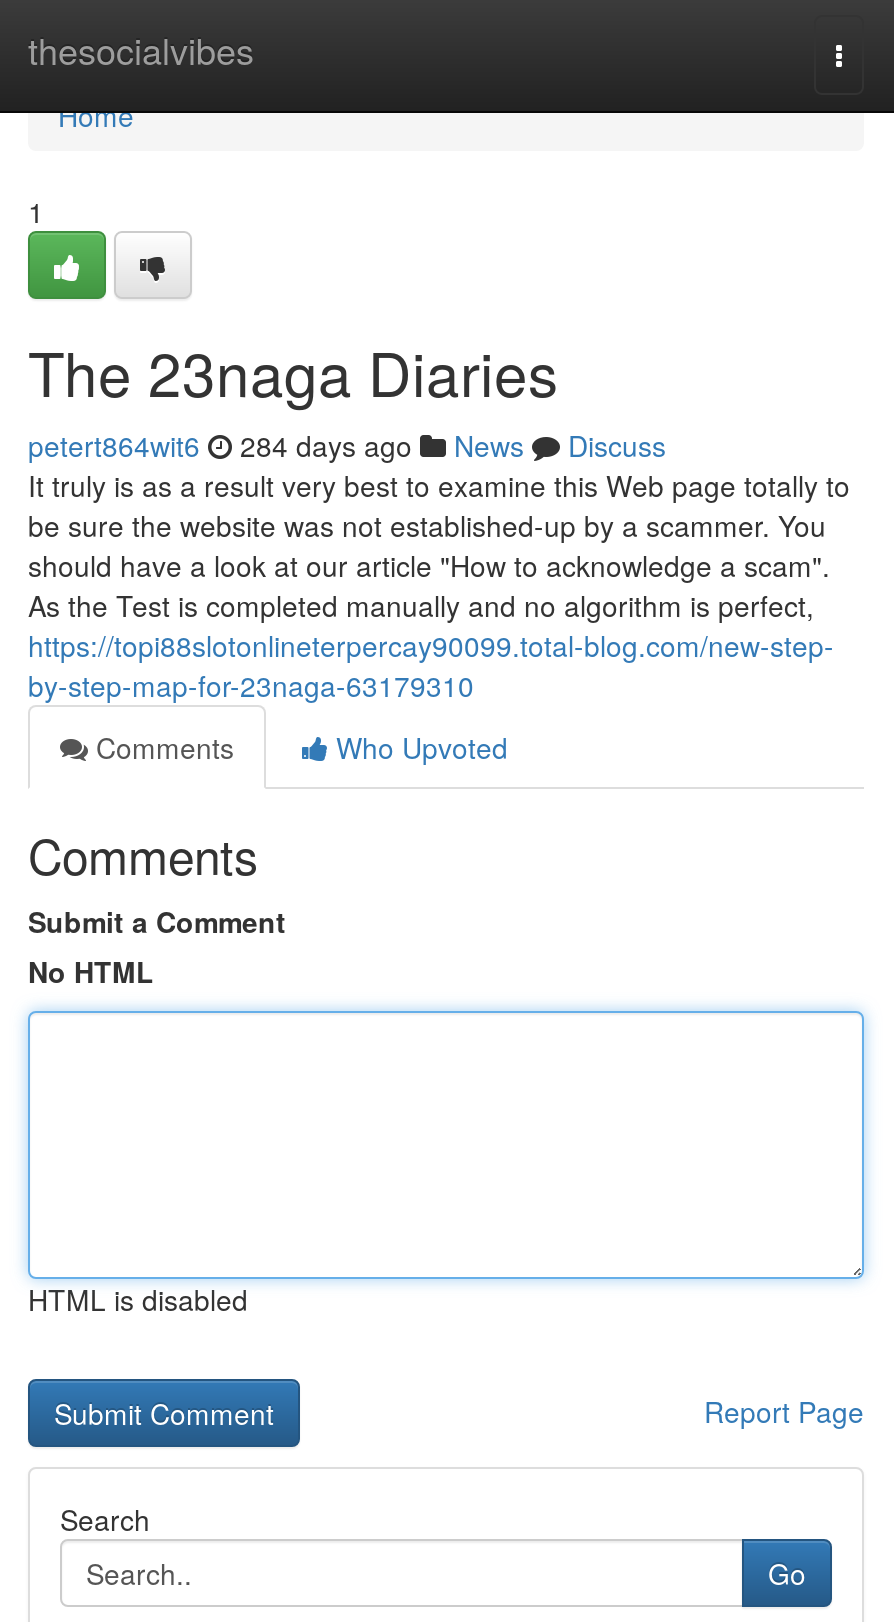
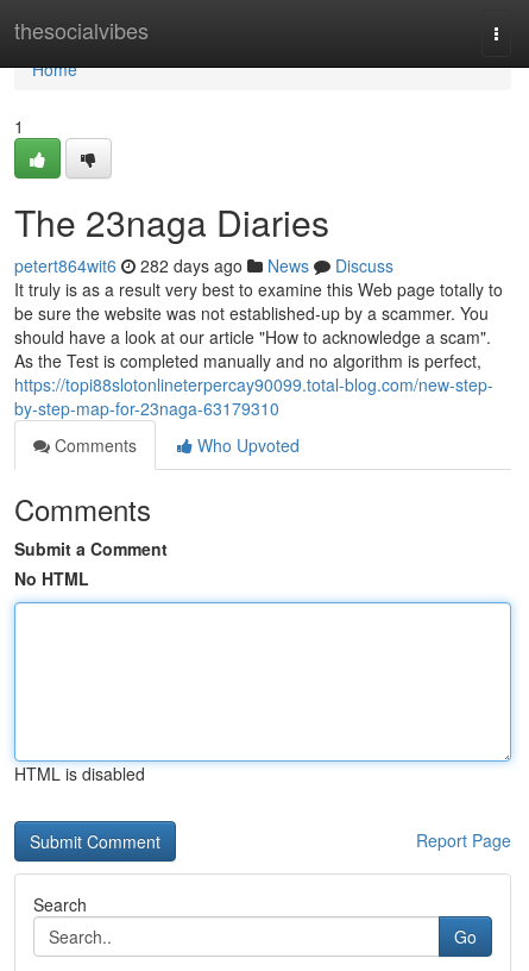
[28,425,666,465] petert864wit6 284 days ago News Discuss -> [14,253,393,277] petert864wit6 282 days ago News Discuss

